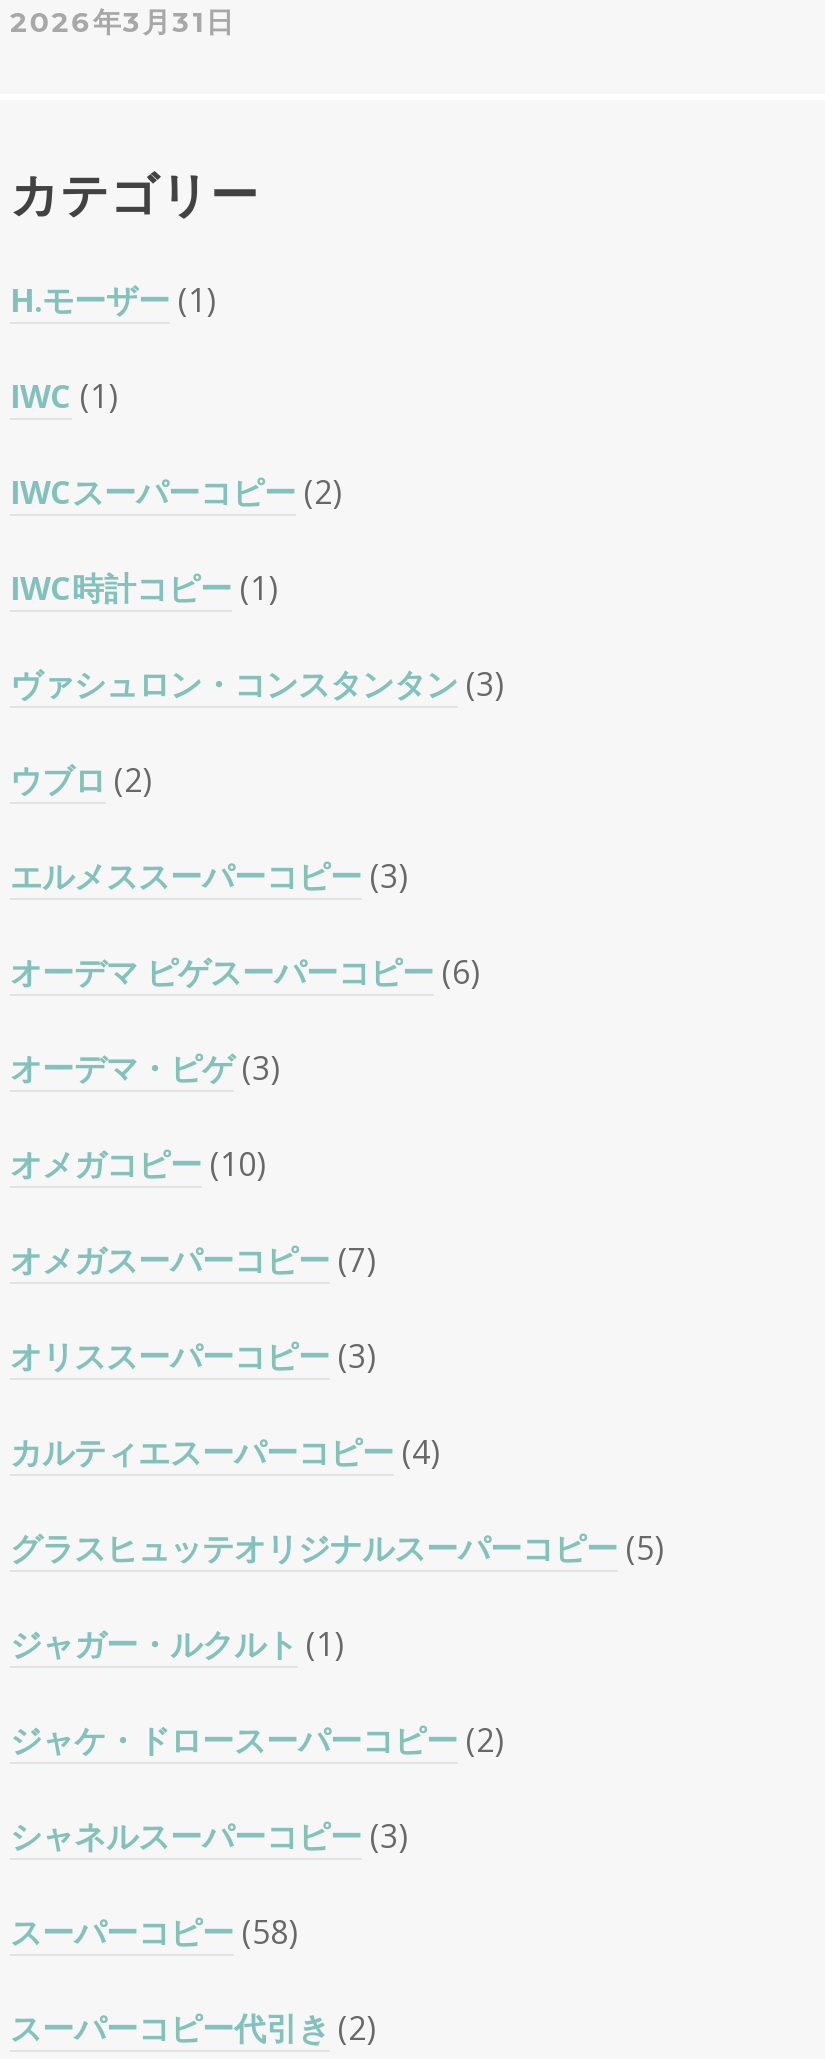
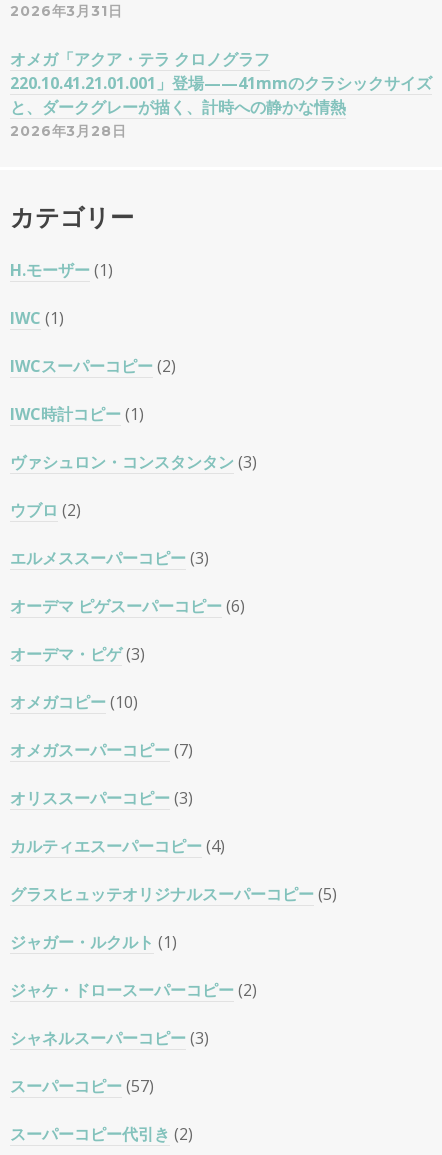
none -> [10,48,432,140] オメガ「アクア・テラ クロノグラフ | 220.10.41.21.01.001」登場——41mmのクラシックサイズ | と、ダークグレーが描く、計時への静かな情熱 | 2026年3月28日
[10,1910,298,1954] スーパーコピー(58) -> [10,1075,154,1097] スーパーコピー(57)

